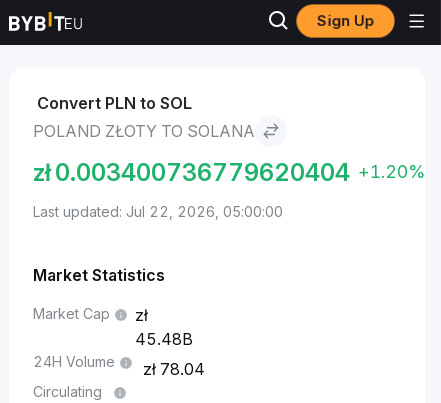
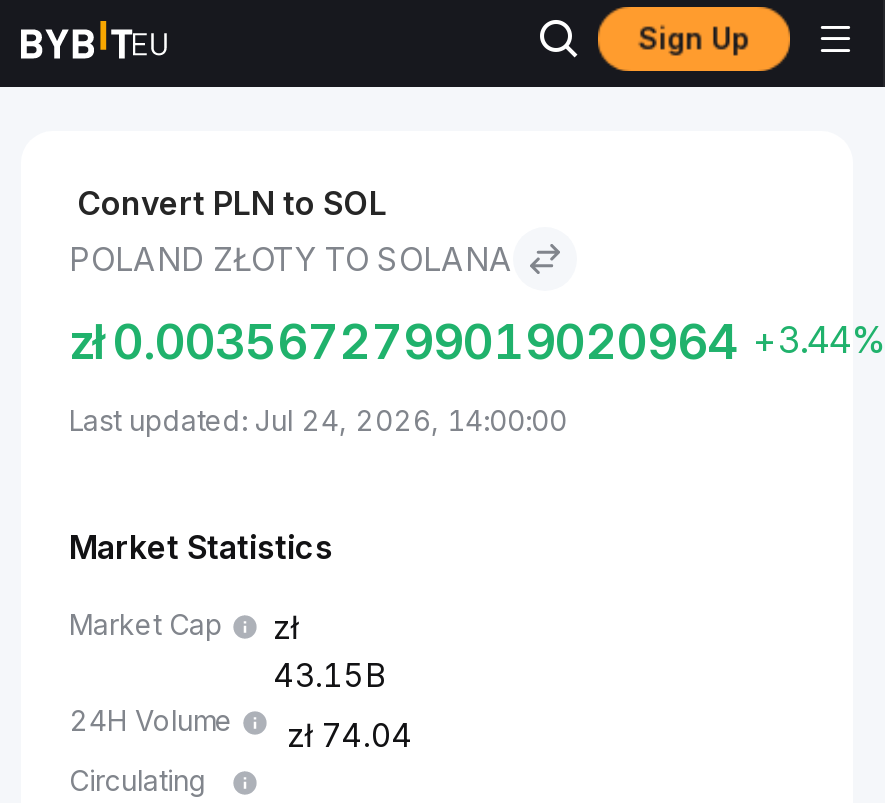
[33,158,425,187] zł 0.003400736779620404 +1.20% -> [69,313,885,371] zł 0.0035672799019020964 +3.44%
[33,203,283,220] Last updated: Jul 22, 2026, 05:00:00 -> [69,403,567,437] Last updated: Jul 24, 2026, 14:00:00
[135,329,193,349] 45.48B -> [273,655,387,695] 43.15B
[160,359,205,379] 78.04 -> [321,715,413,755] 74.04

